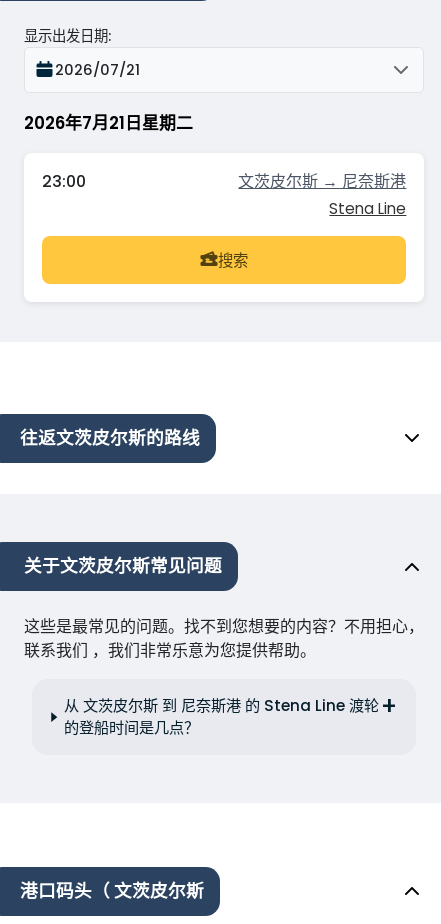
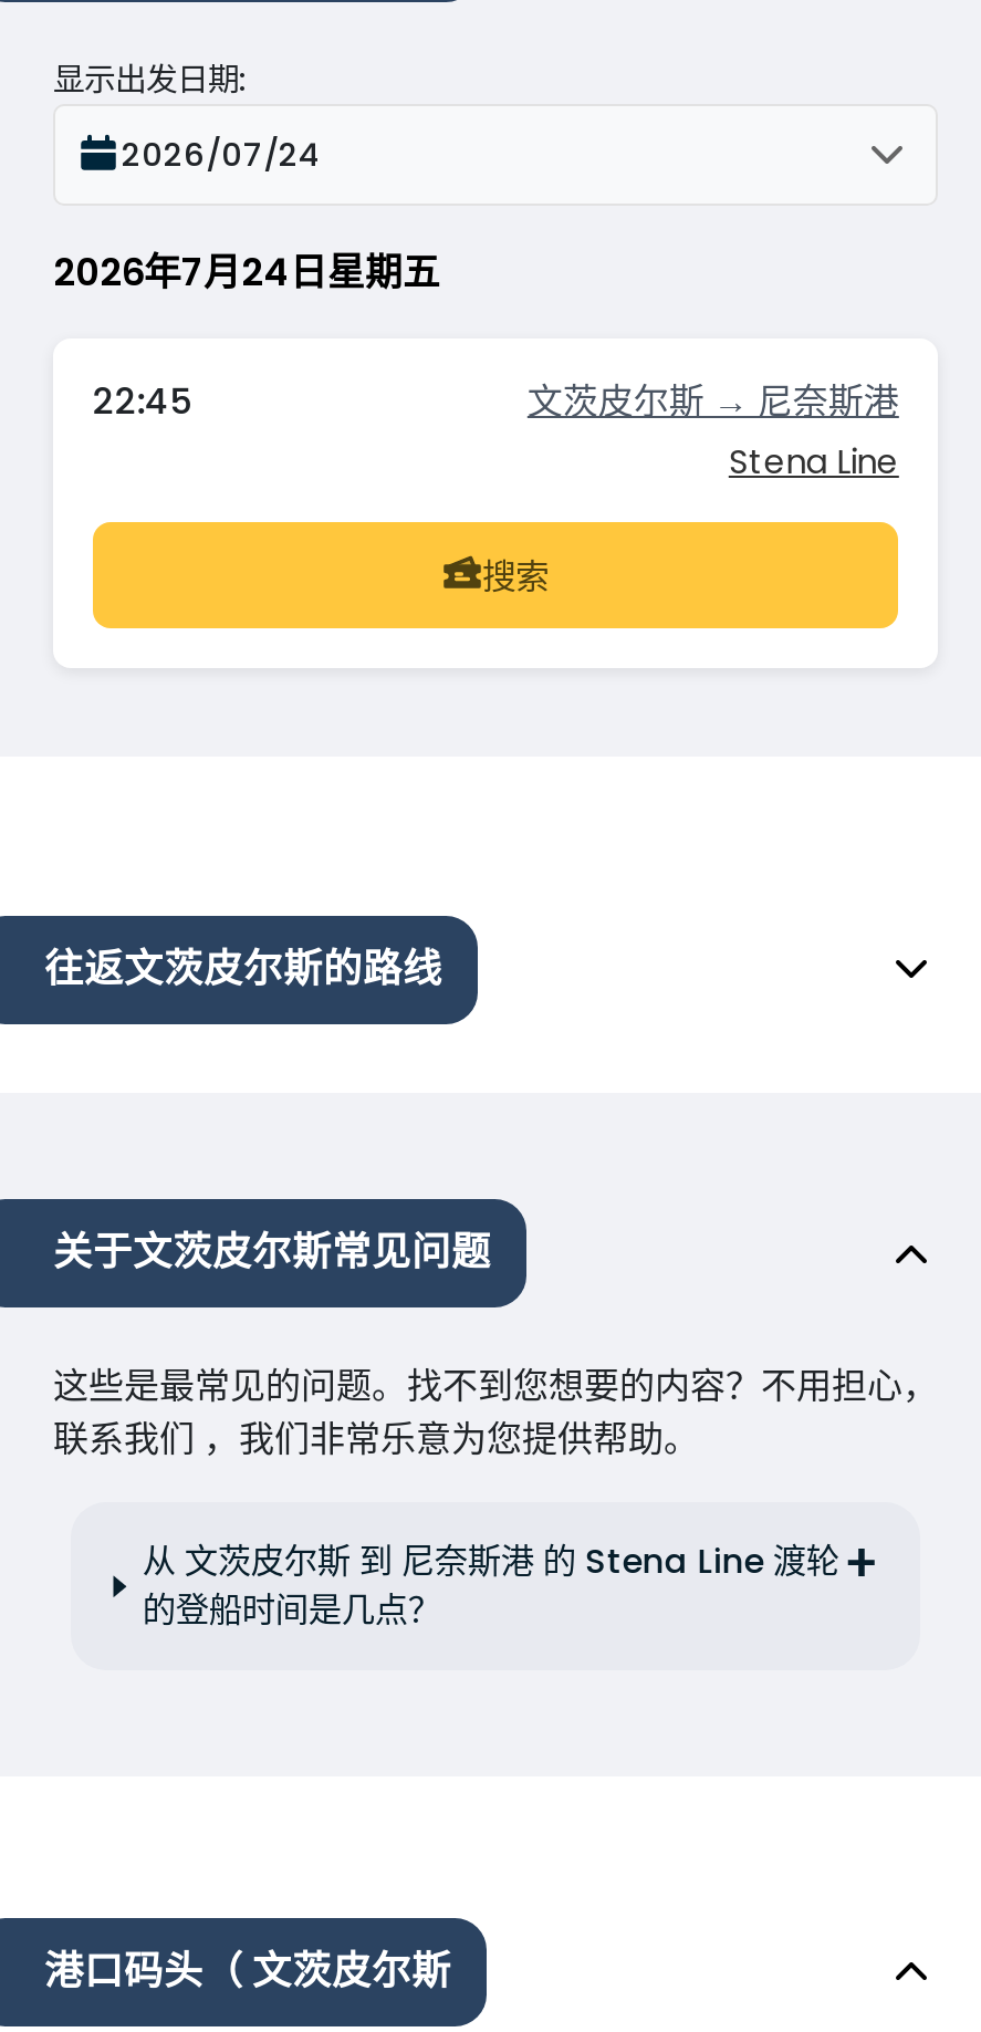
[55,60,140,80] 2026/07/21 -> [122,132,321,177] 2026/07/24
[24,111,193,135] 2026年7月21日星期二 -> [53,245,440,298] 2026年7月24日星期五
[42,170,86,193] 23:00 -> [92,377,192,428] 22:45

